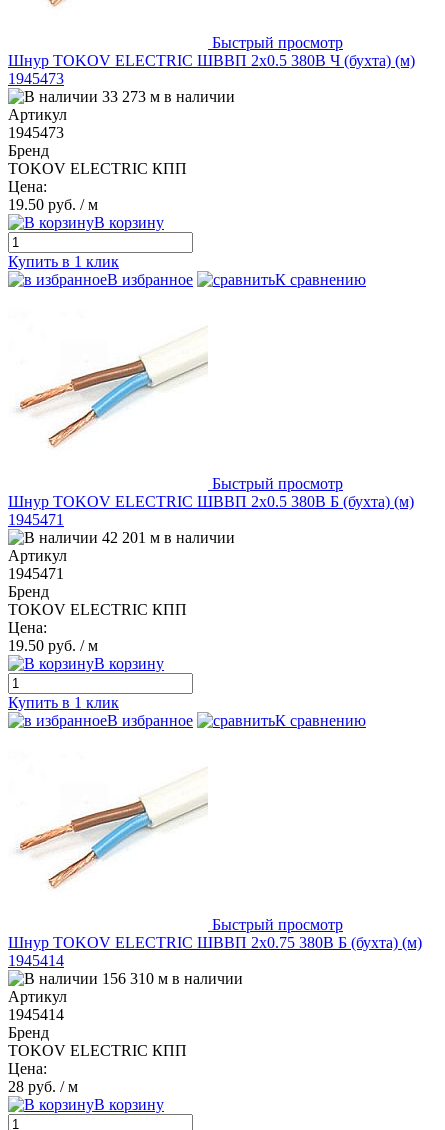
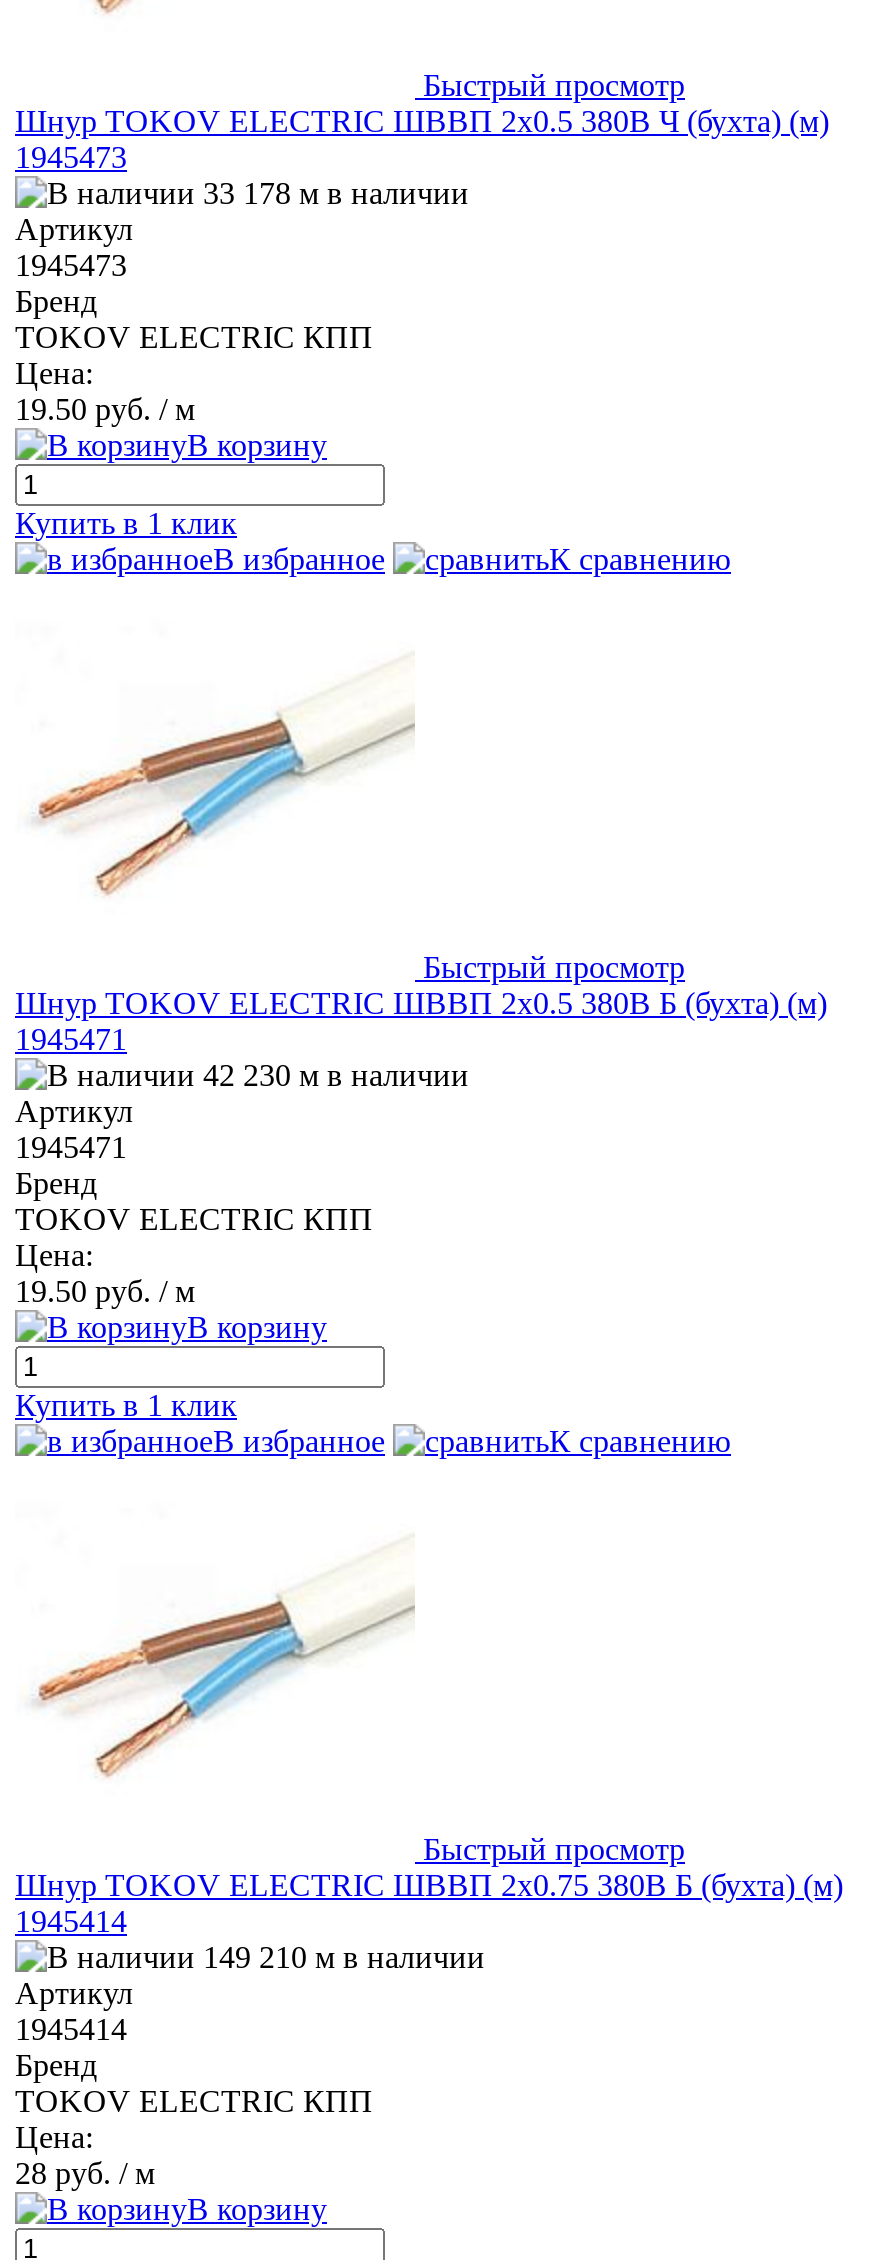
[102,88,235,105] 33 273 м в наличии -> [203,176,469,210] 33 178 м в наличии
[102,529,235,546] 42 201 м в наличии -> [203,1058,469,1092] 42 230 м в наличии
[102,970,243,987] 156 310 м в наличии -> [203,1940,485,1974] 149 210 м в наличии

